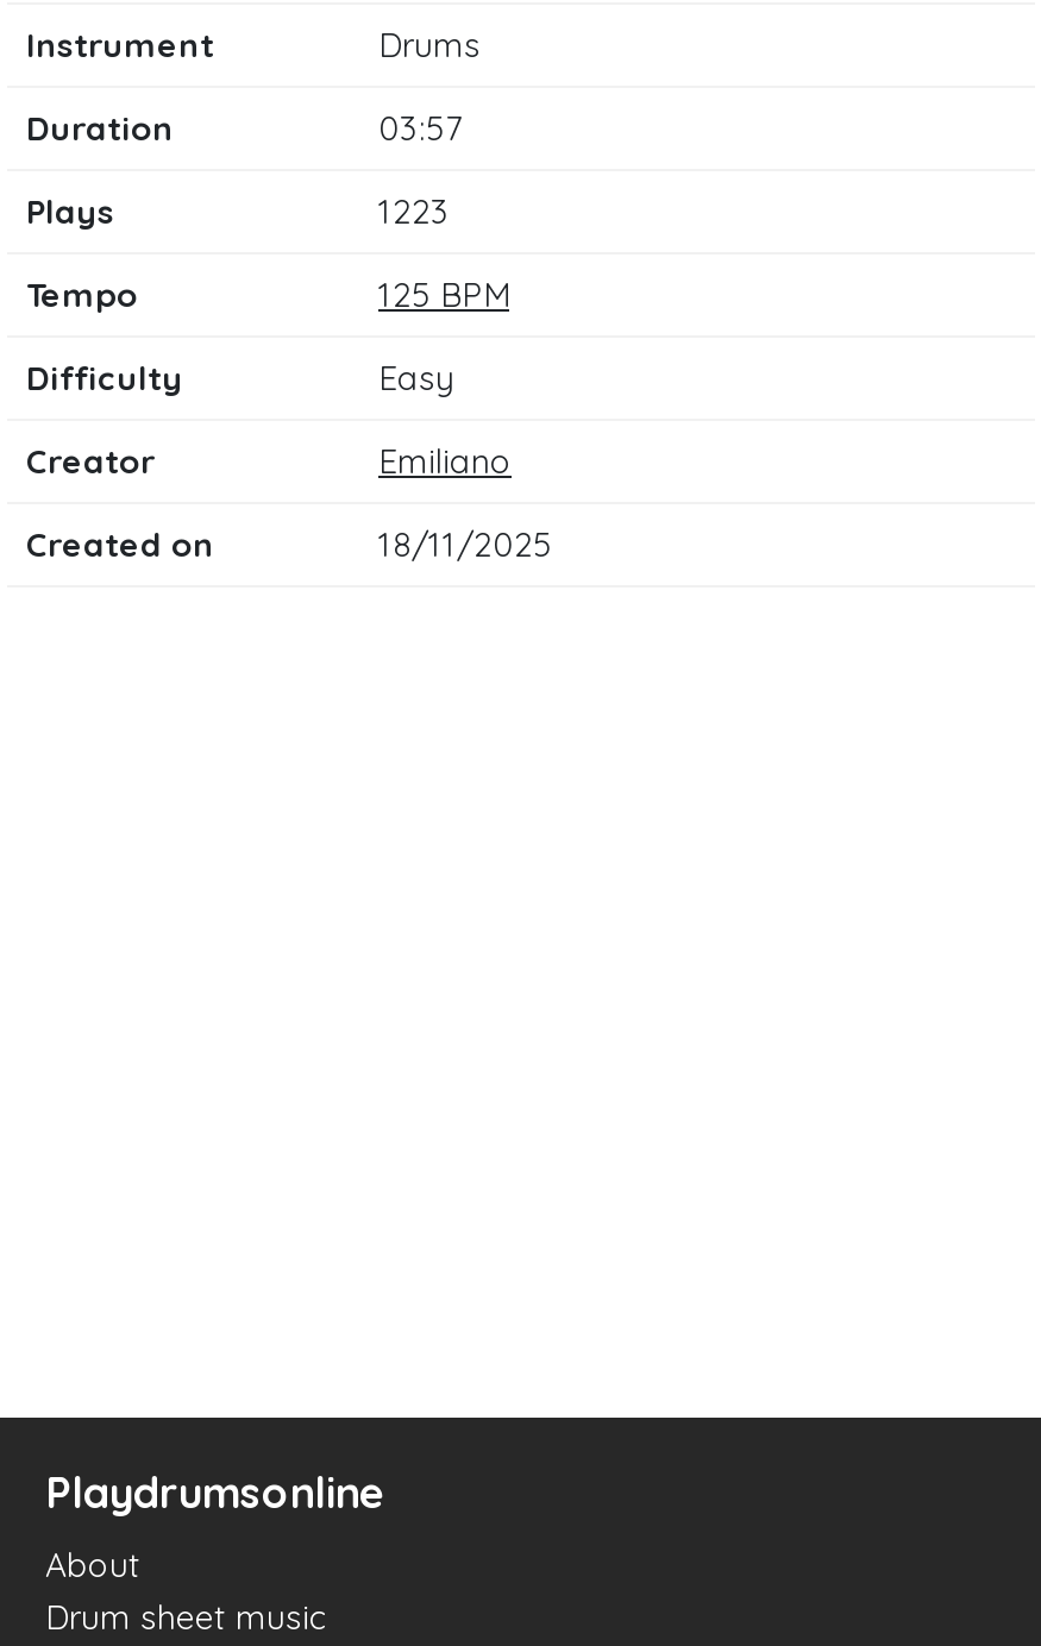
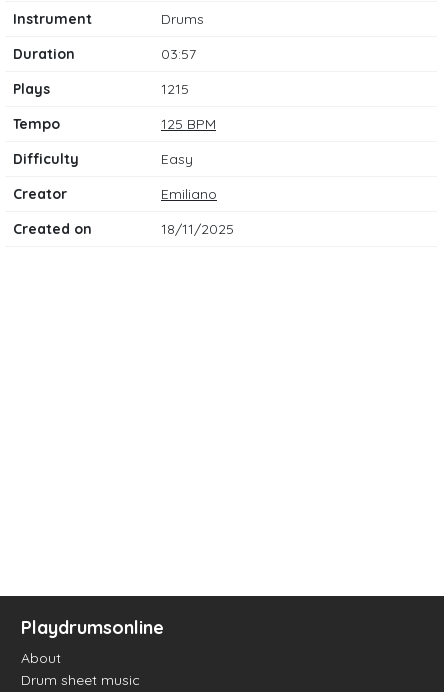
[378,190,450,233] 1223 -> [161,80,189,98] 1215

